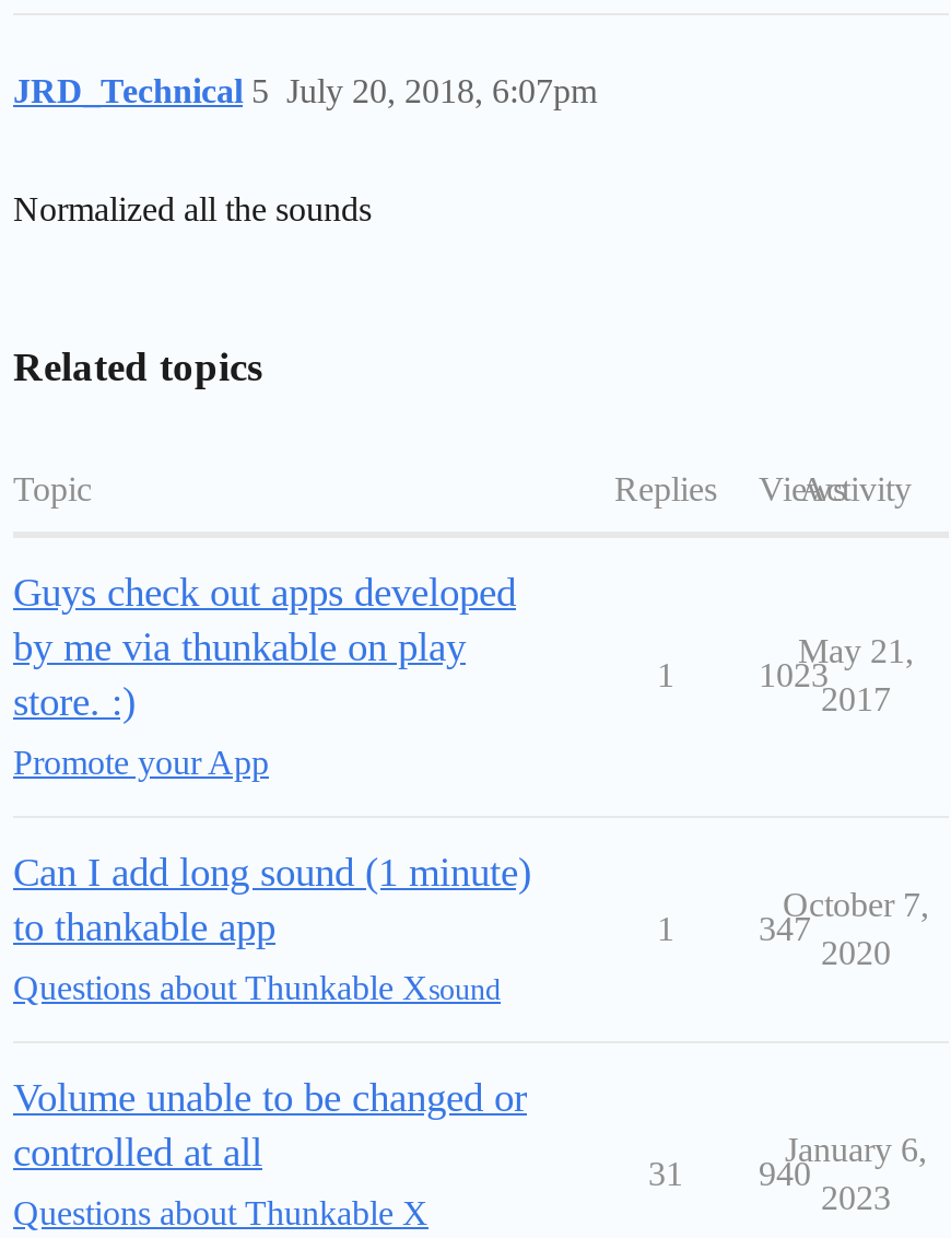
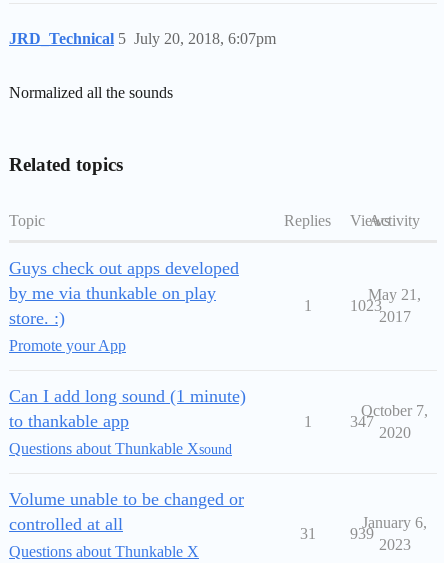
[759,1155,811,1192] 940 -> [350,525,374,542] 939

